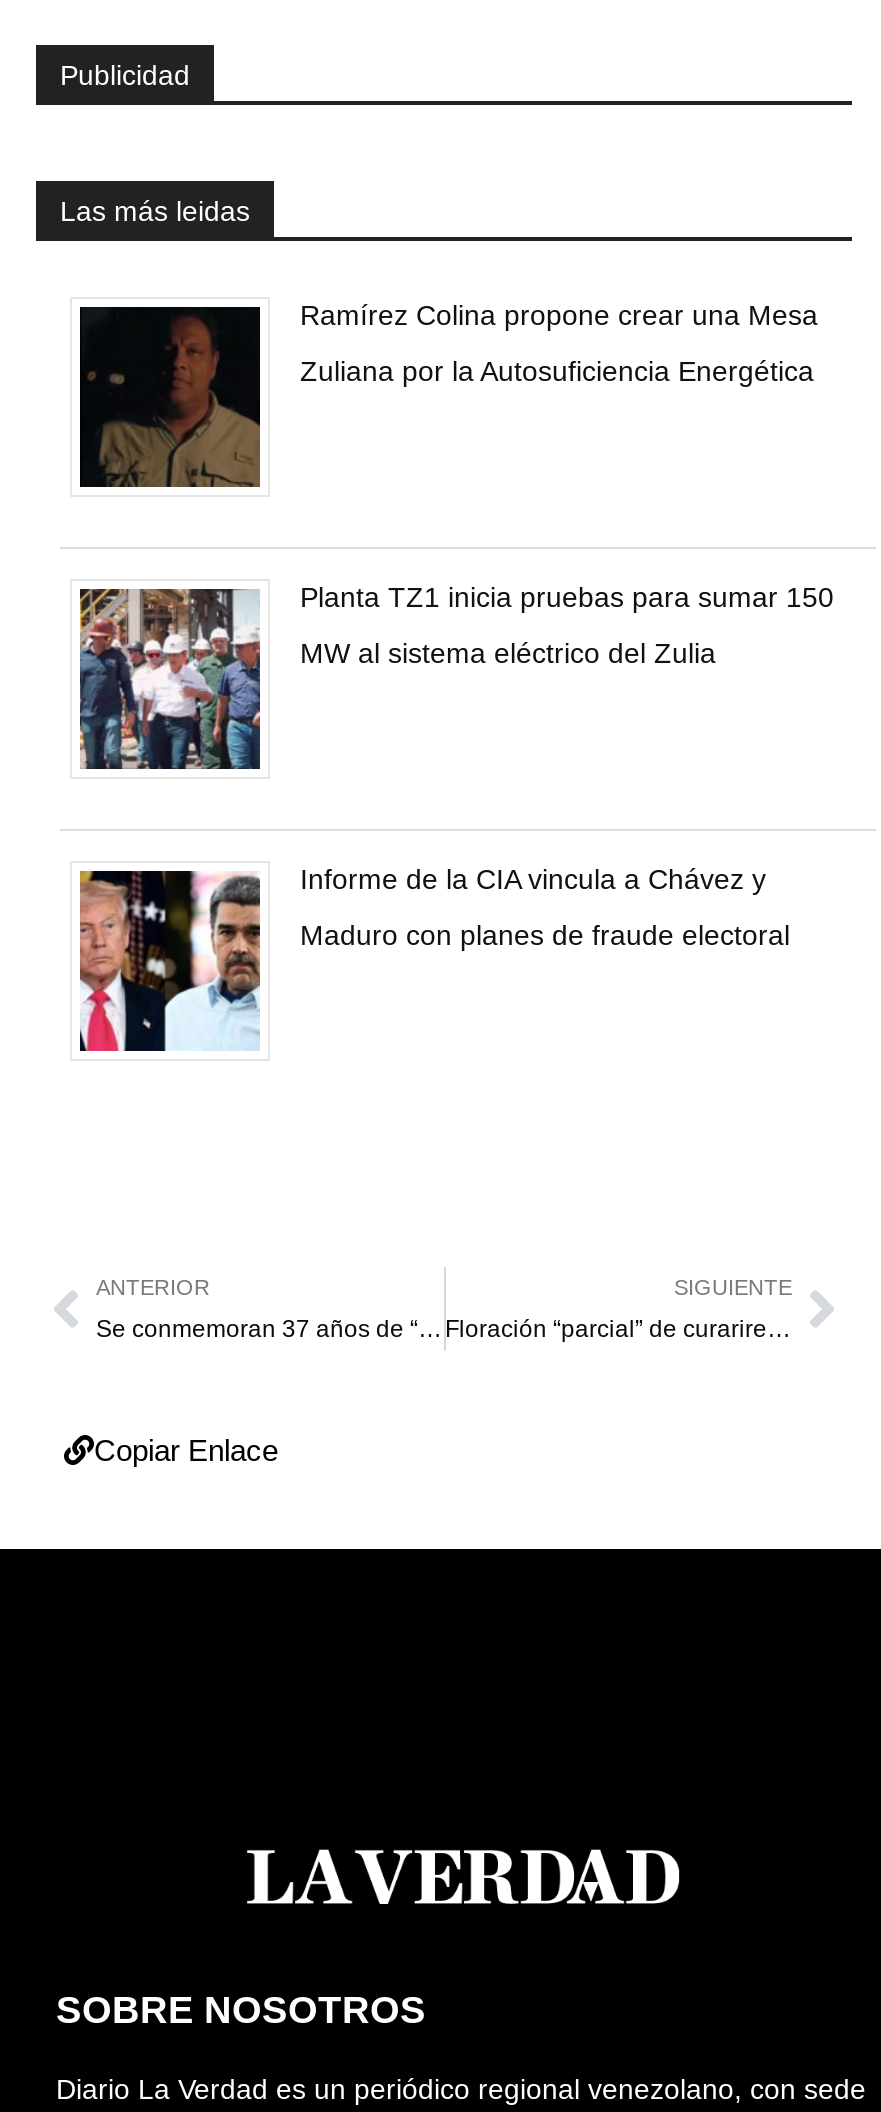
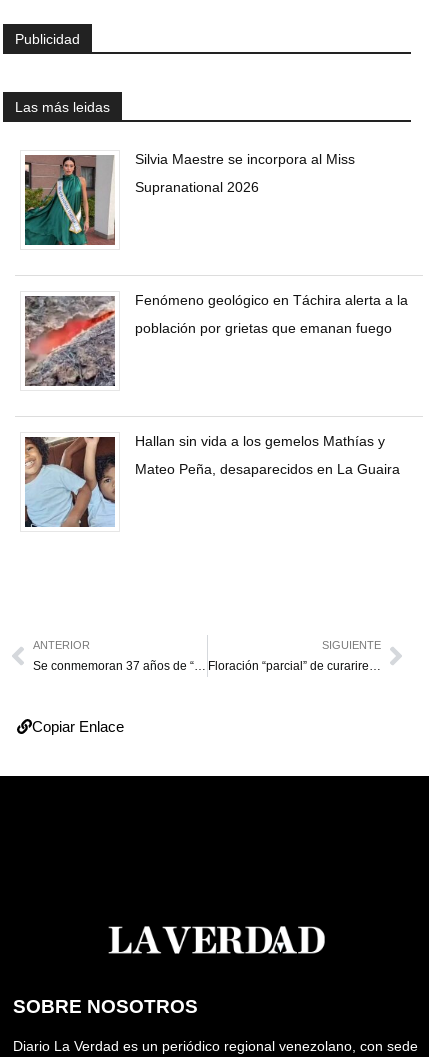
[78,300,818,490] [image] | Ramírez Colina propone crear una Mesa -> [24,151,355,246] [image] | Silvia Maestre se incorpora al Miss
[300,356,814,388] Zuliana por la Autosuficiencia Energética -> [135,179,259,195] Supranational 2026
[80,582,834,770] [image] | Planta TZ1 inicia pruebas para sumar 150 -> [25,292,408,386] [image] | Fenómeno geológico en Táchira alerta a la
[300,638,716,670] MW al sistema eléctrico del Zulia -> [135,320,392,336] población por grietas que emanan fuego
[78,864,766,1052] [image] | Informe de la CIA vincula a Chávez y -> [24,433,385,528] [image] | Hallan sin vida a los gemelos Mathías y
[300,920,790,952] Maduro con planes de fraude electoral -> [135,461,400,477] Mateo Peña, desaparecidos en La Guaira

